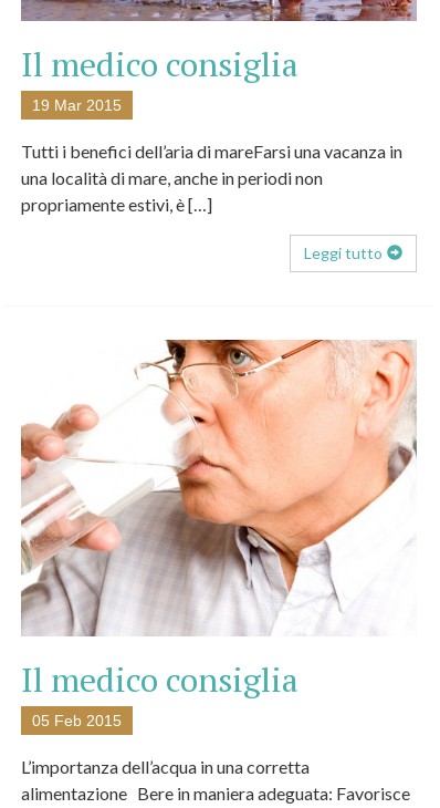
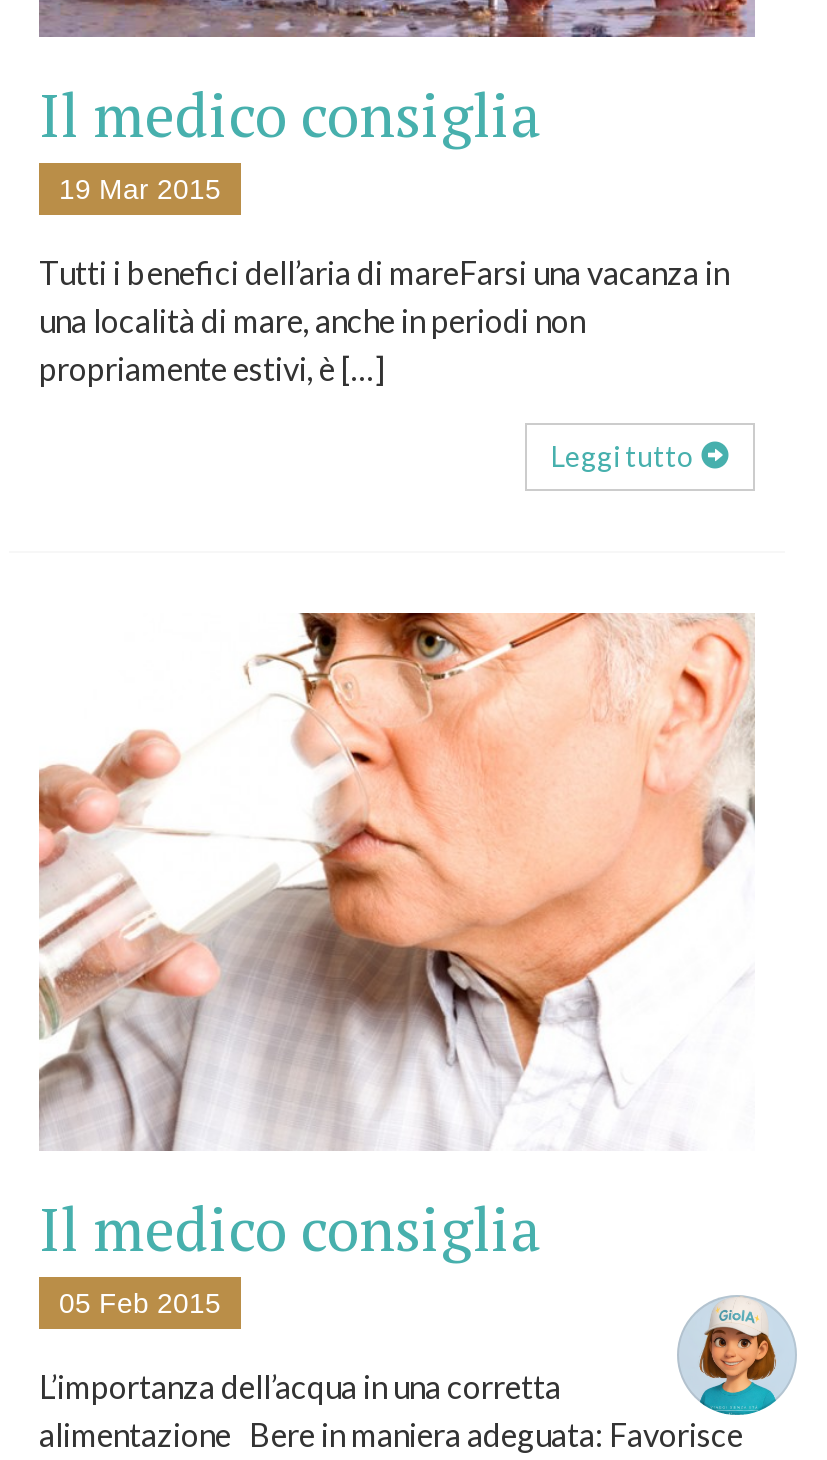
none -> [677,1294,797,1416] [image]

